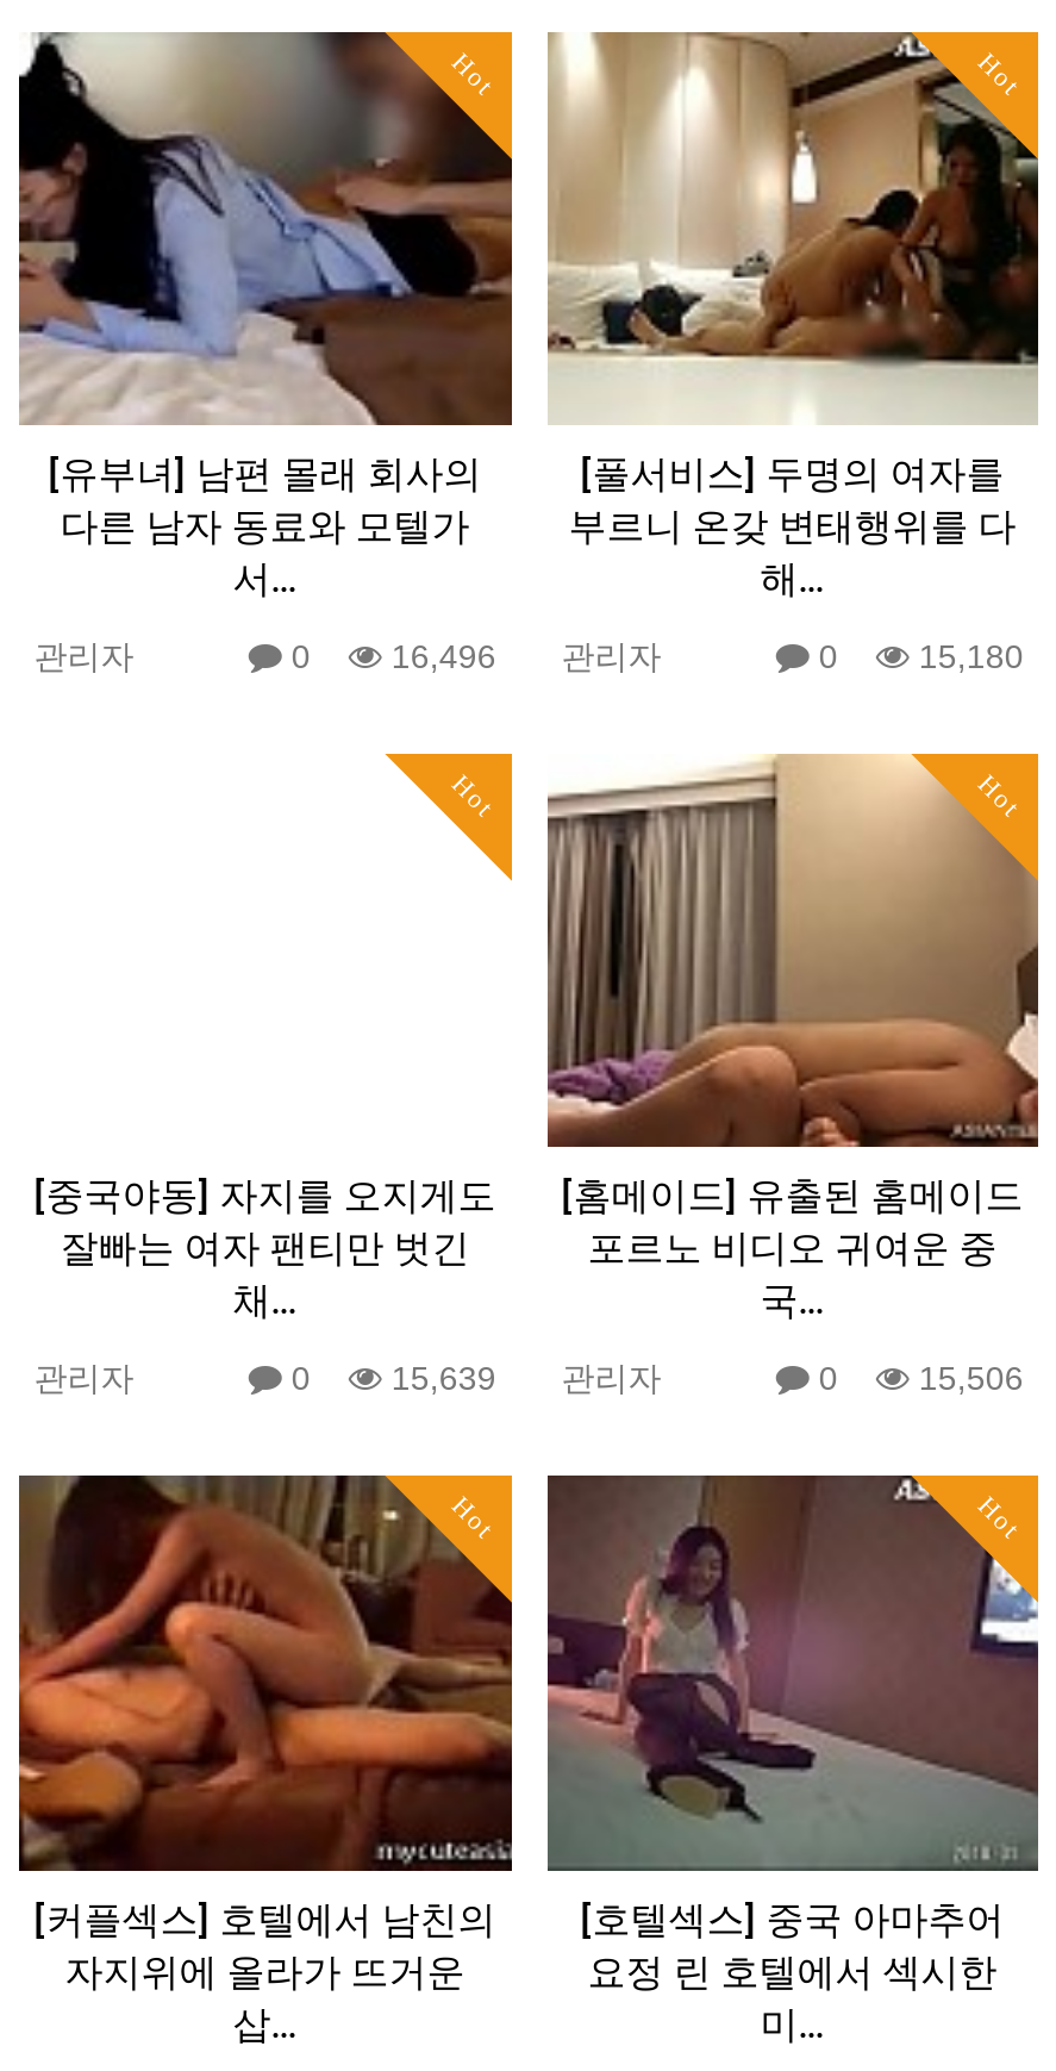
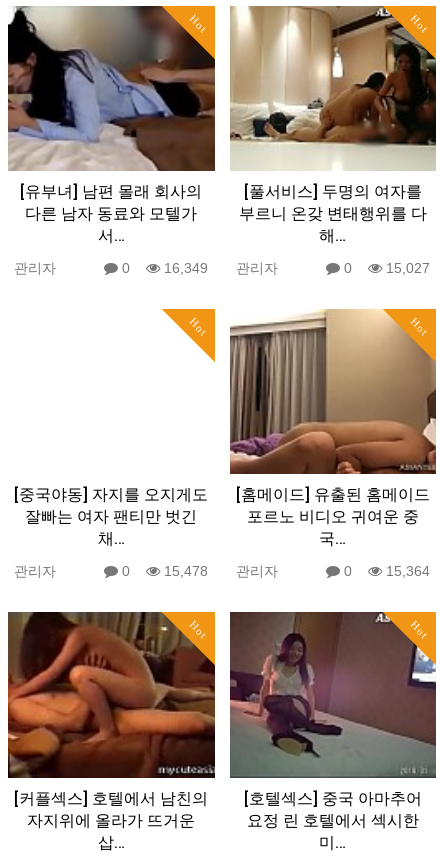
[282,637,661,675] 0 16,496 관리자 -> [118,260,278,276] 0 16,349 관리자
[809,637,1023,675] 0 15,180 -> [340,260,430,276] 0 15,027
[282,1360,661,1398] 0 15,639 관리자 -> [118,563,278,579] 0 15,478 관리자
[809,1360,1023,1398] 0 15,506 -> [340,563,430,579] 0 15,364

